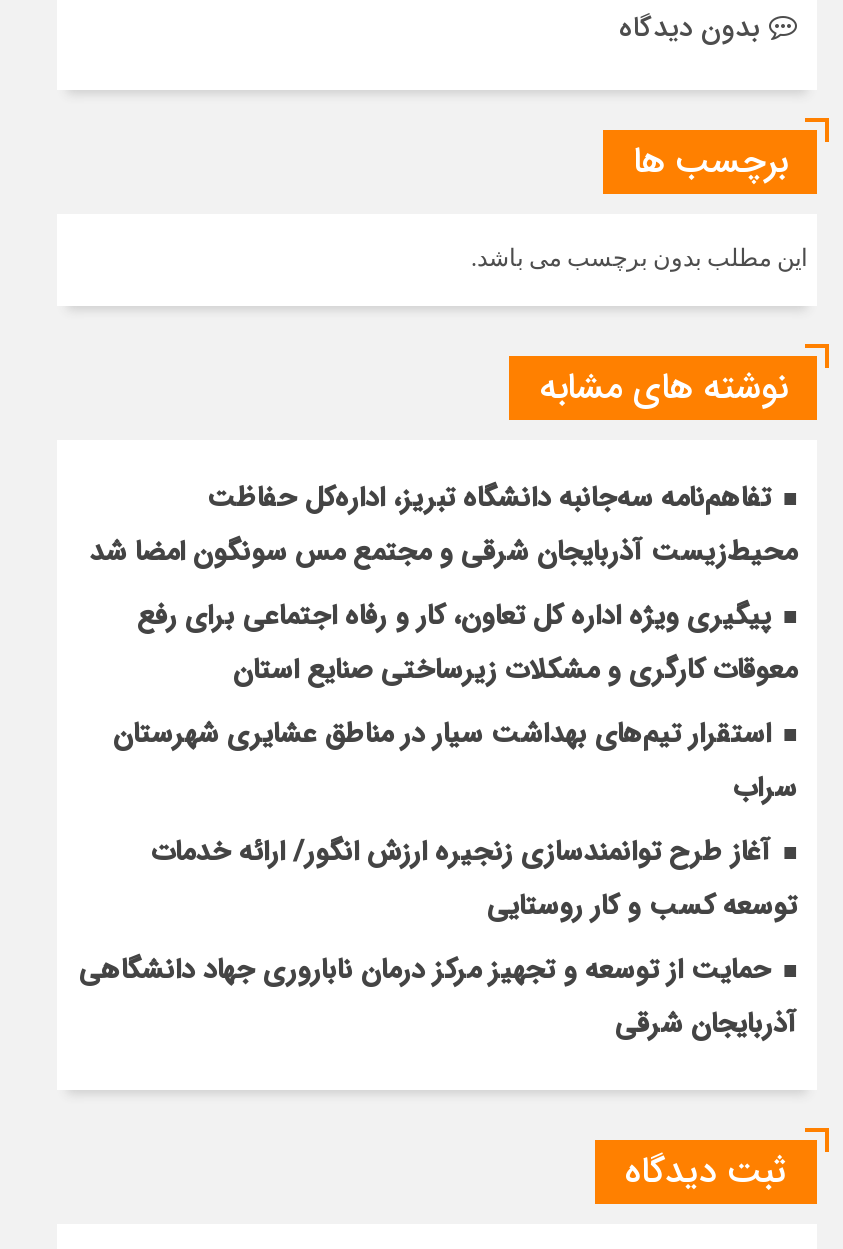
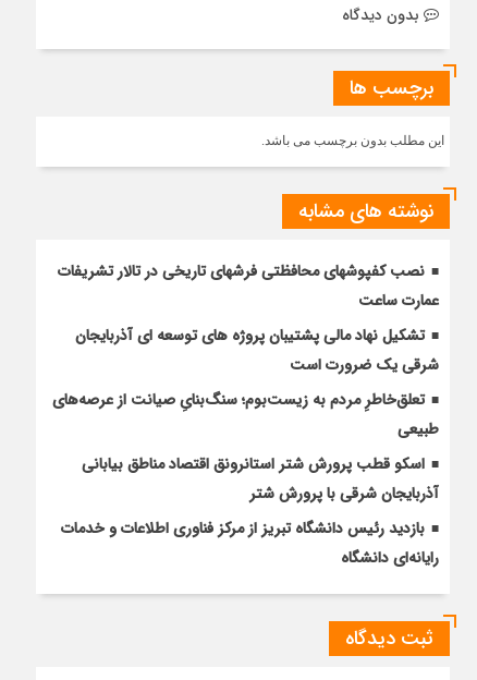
[89,476,797,574] تفاهم‌نامه سه‌جانبه دانشگاه تبریز، اداره‌کل حفاظت | محیط‌زیست آذربایجان شرقی و مجتمع مس سونگون امضا شد -> [58,260,439,313] نصب کفپوشهای محافظتی فرشهای تاریخی در تالار تشریفات | عمارت ساعت
[137,594,797,692] پیگیری ویژه اداره کل تعاون، کار و رفاه اجتماعی برای رفع | معوقات کارگری و مشکلات زیرساختی صنایع استان -> [75,324,439,377] تشکیل نهاد مالی پشتیبان پروژه‌ های توسعه ‌ای آذربایجان‌ | شرقی یک ضرورت است
[113,712,797,810] استقرار تیم‌های بهداشت سیار در مناطق عشایری شهرستان | سراب -> [52,388,439,442] تعلق‌خاطرِ مردم به زیست‌بوم؛ سنگ‌بنایِ صیانت از عرصه‌های | طبیعی
[151,830,797,928] آغاز طرح توانمندسازی زنجیره ارزش انگور/ ارائه خدمات | توسعه کسب و کار روستایی -> [82,452,439,506] اسکو قطب پرورش شتر استانرونق اقتصاد مناطق بیابانی | آذربایجان شرقی با پرورش شتر
[79,948,797,1046] حمایت از توسعه و تجهیز مرکز درمان ناباروری جهاد دانشگاهی | آذربایجان شرقی -> [61,517,439,570] بازدید رئیس دانشگاه تبریز از مرکز فناوری اطلاعات و خدمات | رایانه‌ای دانشگاه

